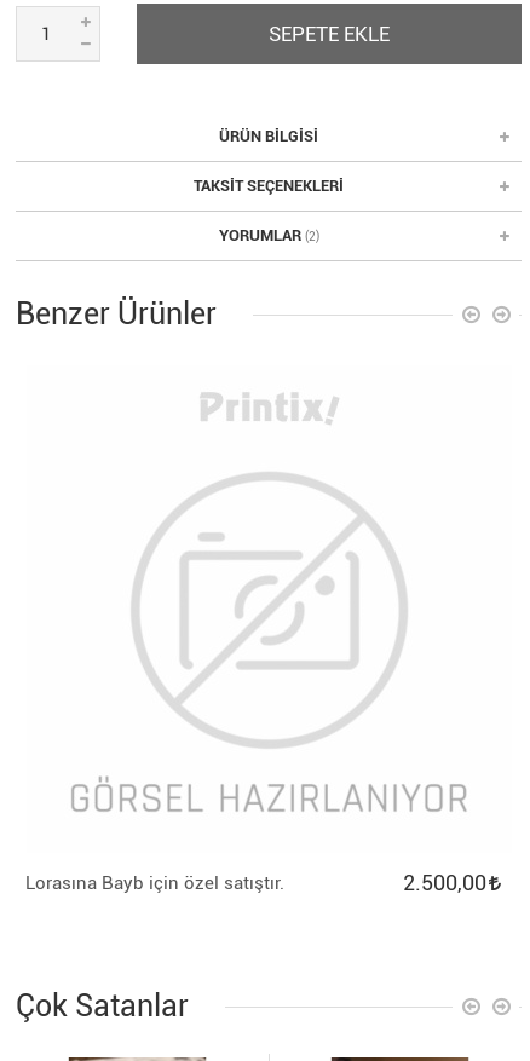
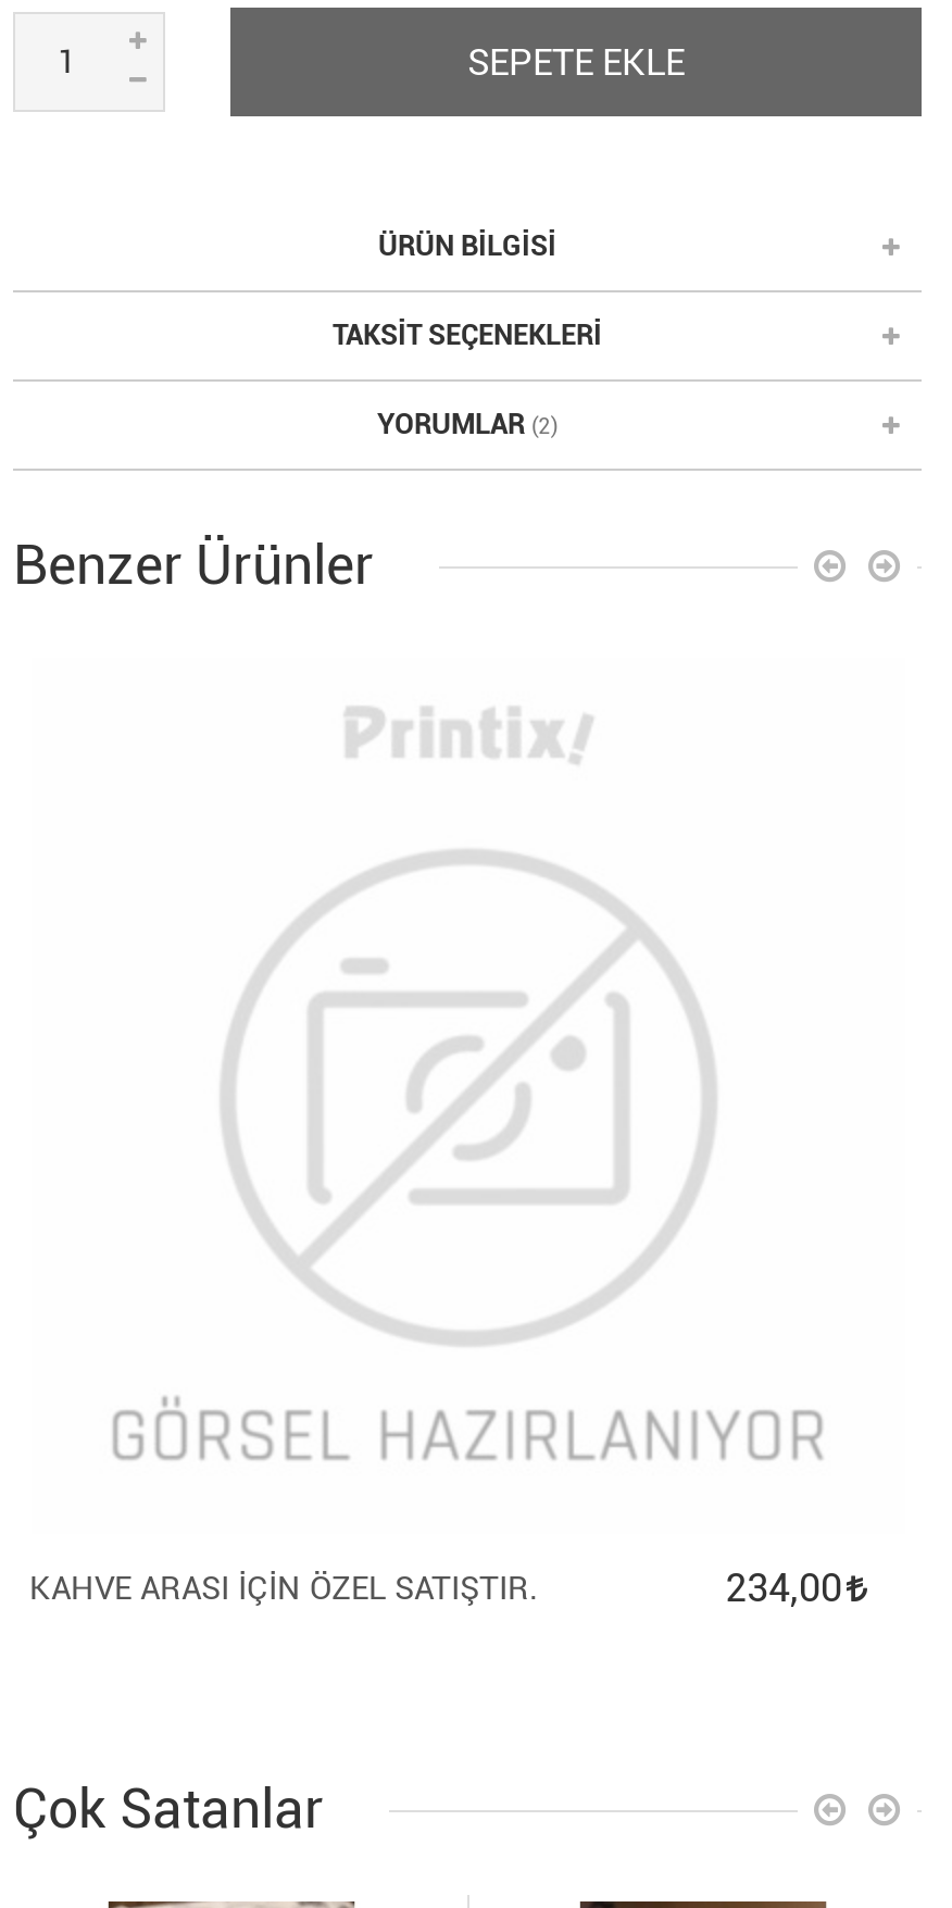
[25,870,486,895] Lorasına Bayb için özel satıştır. | 2.500,00 -> [29,1564,842,1610] KAHVE ARASI İÇİN ÖZEL SATIŞTIR. | 234,00

